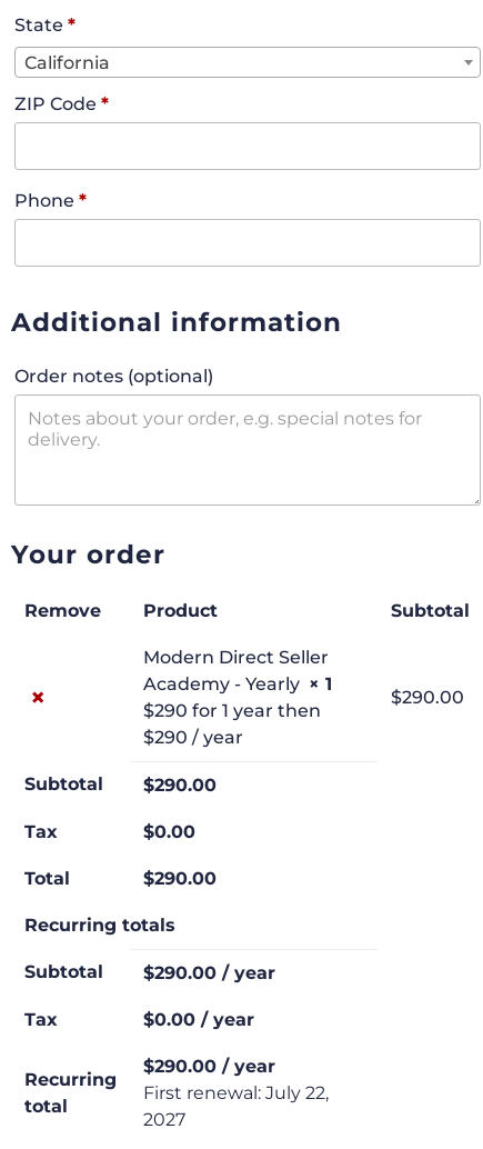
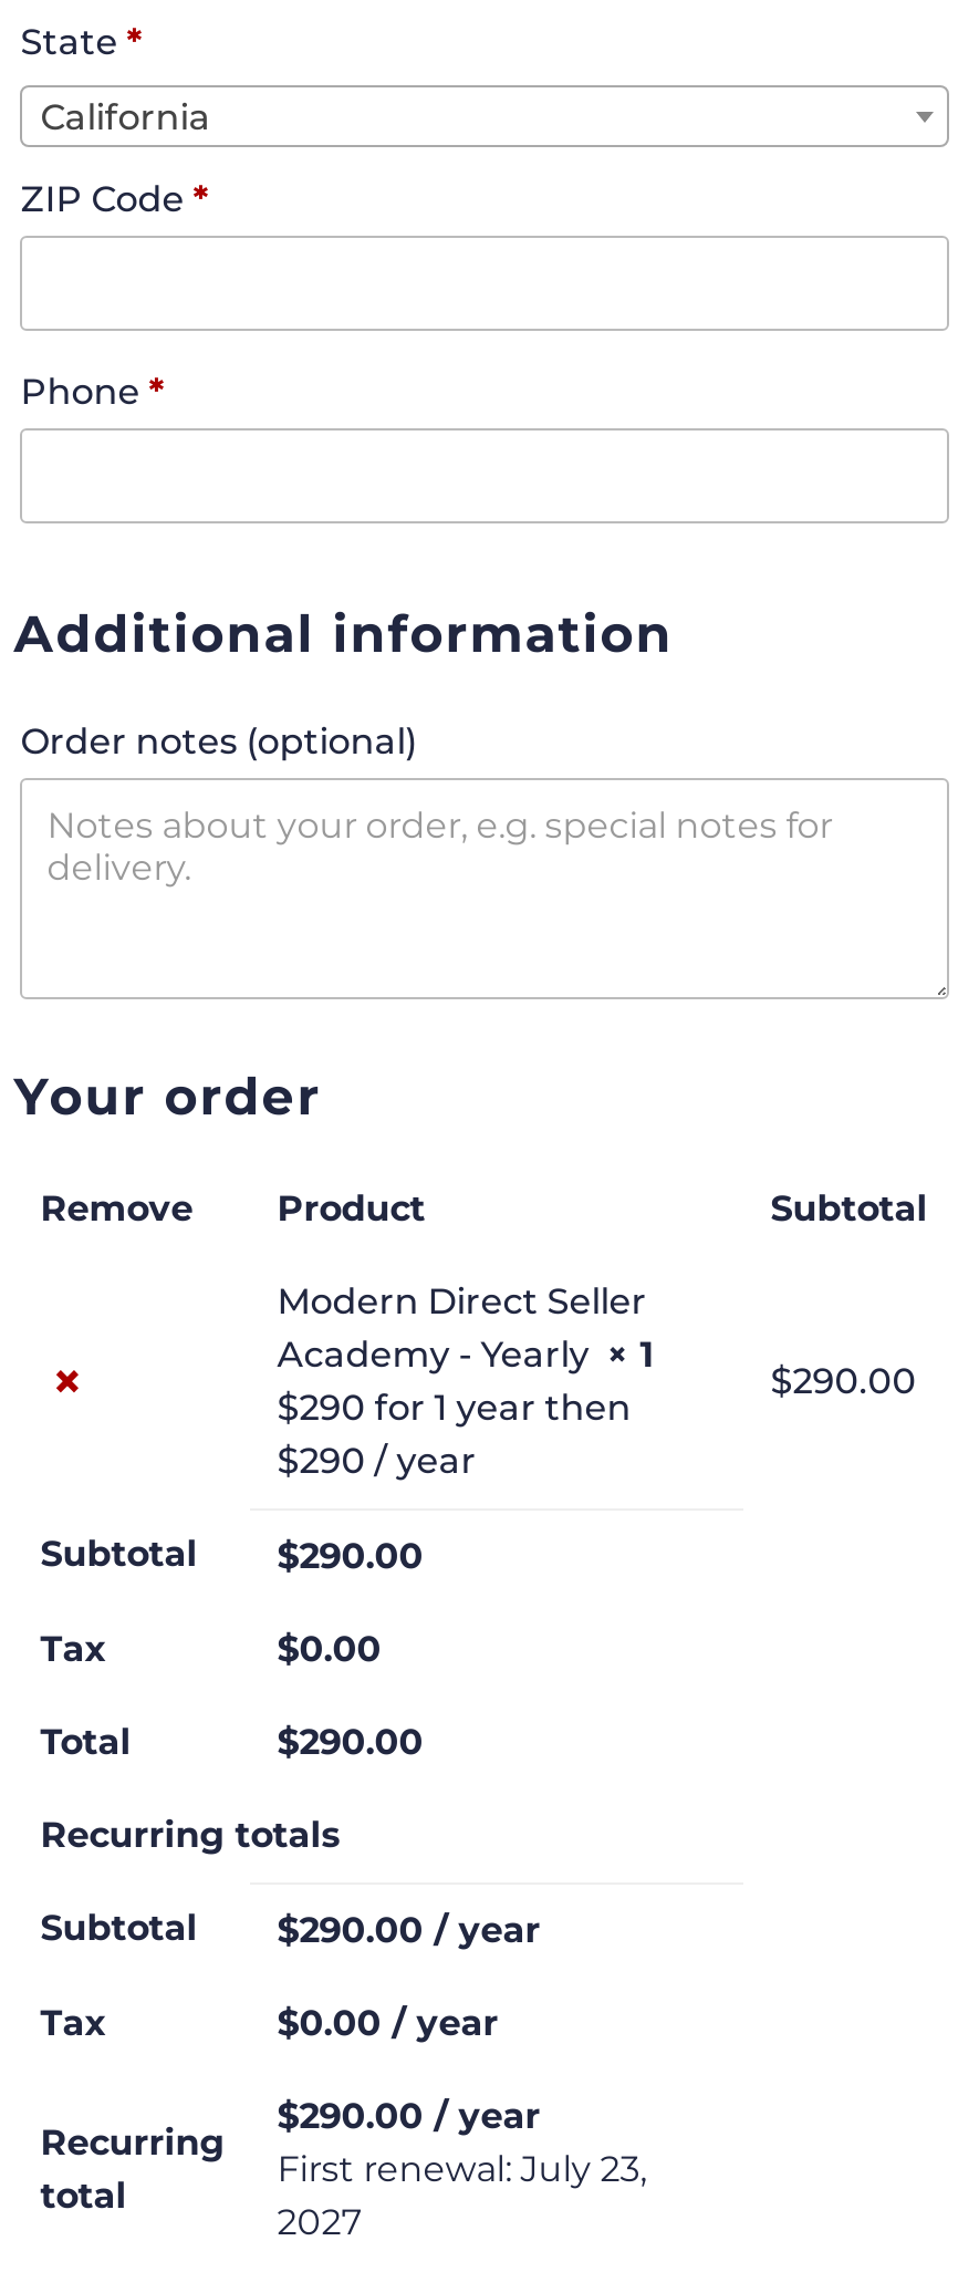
[143,1082,329,1103] First renewal: July 22, -> [277,2148,646,2190] First renewal: July 23,

